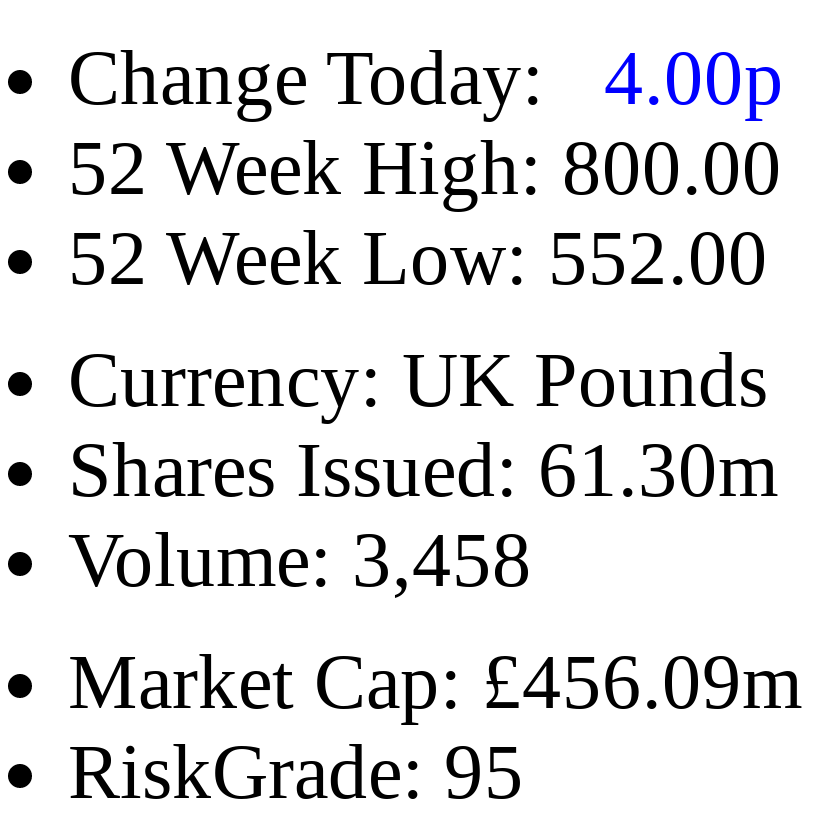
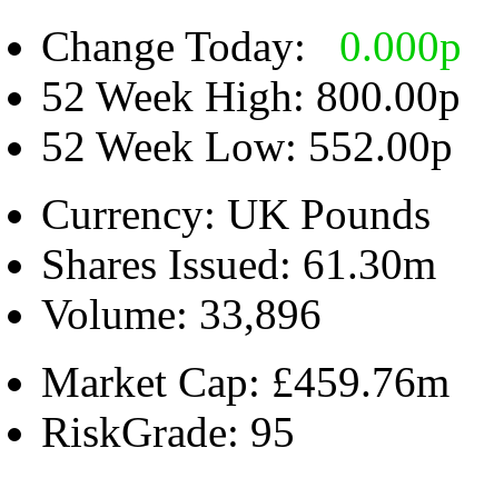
[68,34,784,120] Change Today: 4.00p -> [41,22,462,70] Change Today: 0.000p
[68,124,782,210] 52 Week High: 800.00 -> [41,72,461,120] 52 Week High: 800.00p
[68,214,768,300] 52 Week Low: 552.00 -> [41,122,453,170] 52 Week Low: 552.00p
[68,516,532,602] Volume: 3,458 -> [41,290,322,338] Volume: 33,896
[68,638,802,724] Market Cap: £456.09m -> [41,358,450,406] Market Cap: £459.76m

